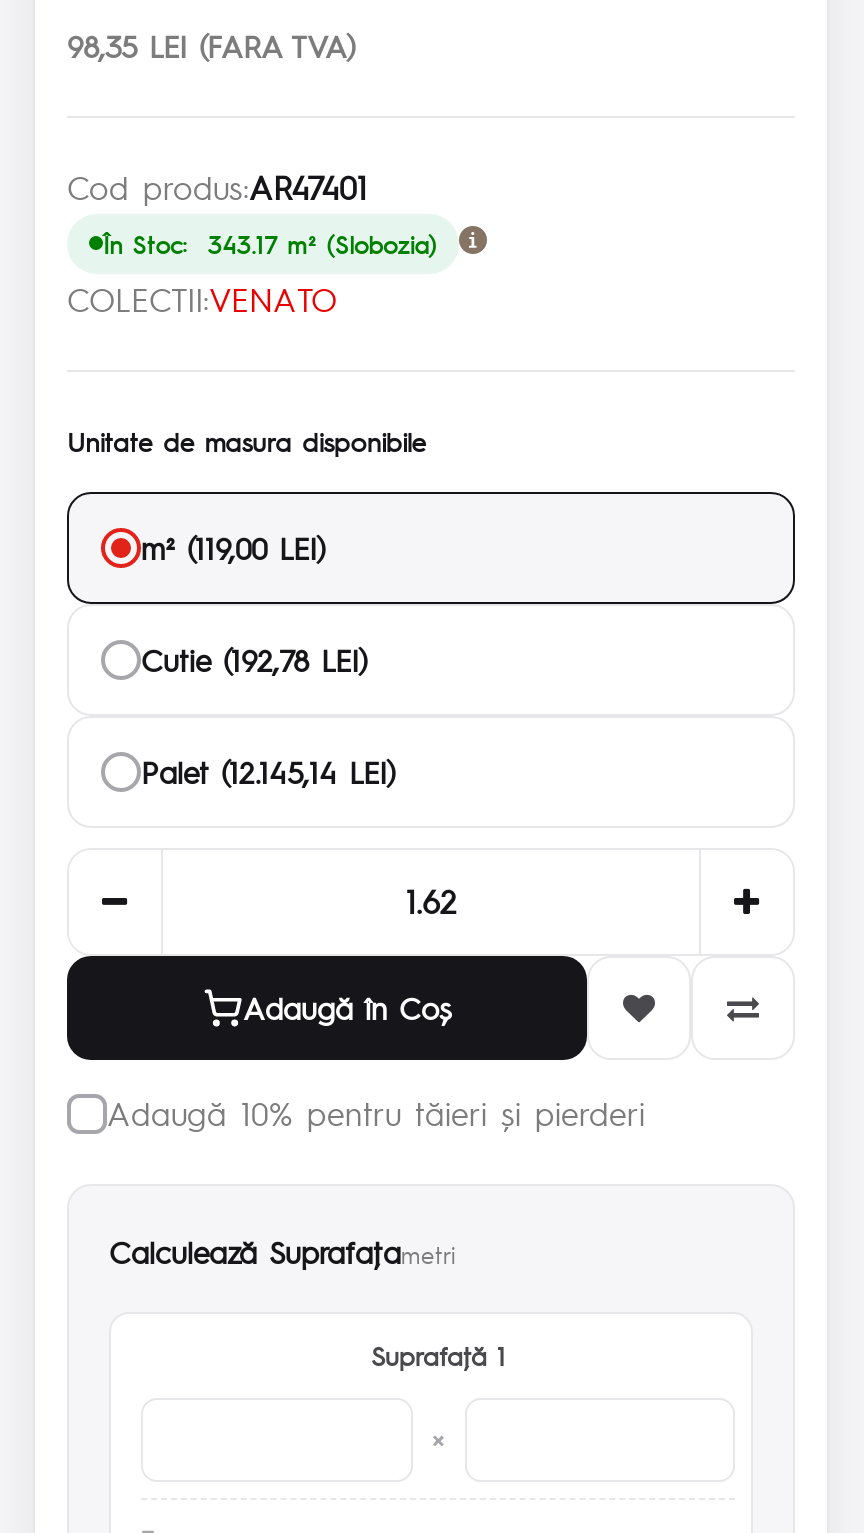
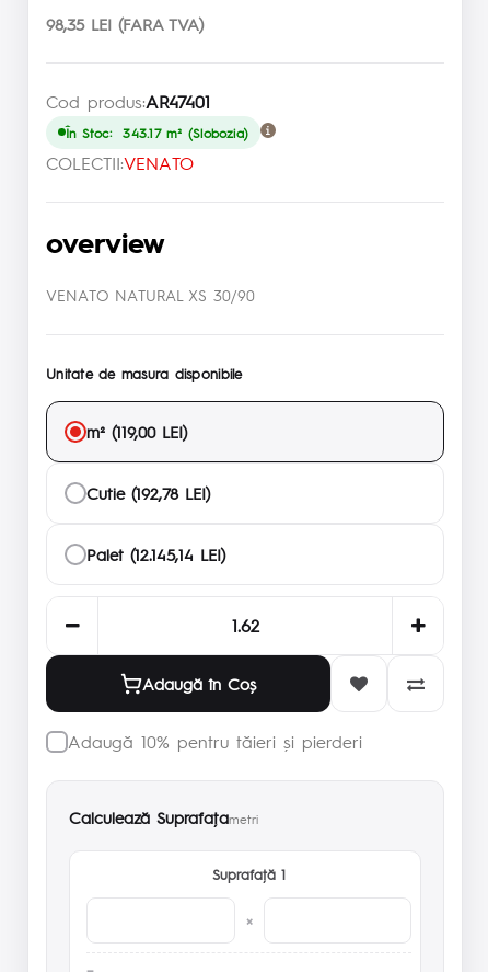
none -> [46,223,255,304] overview | VENATO NATURAL XS 30/90

